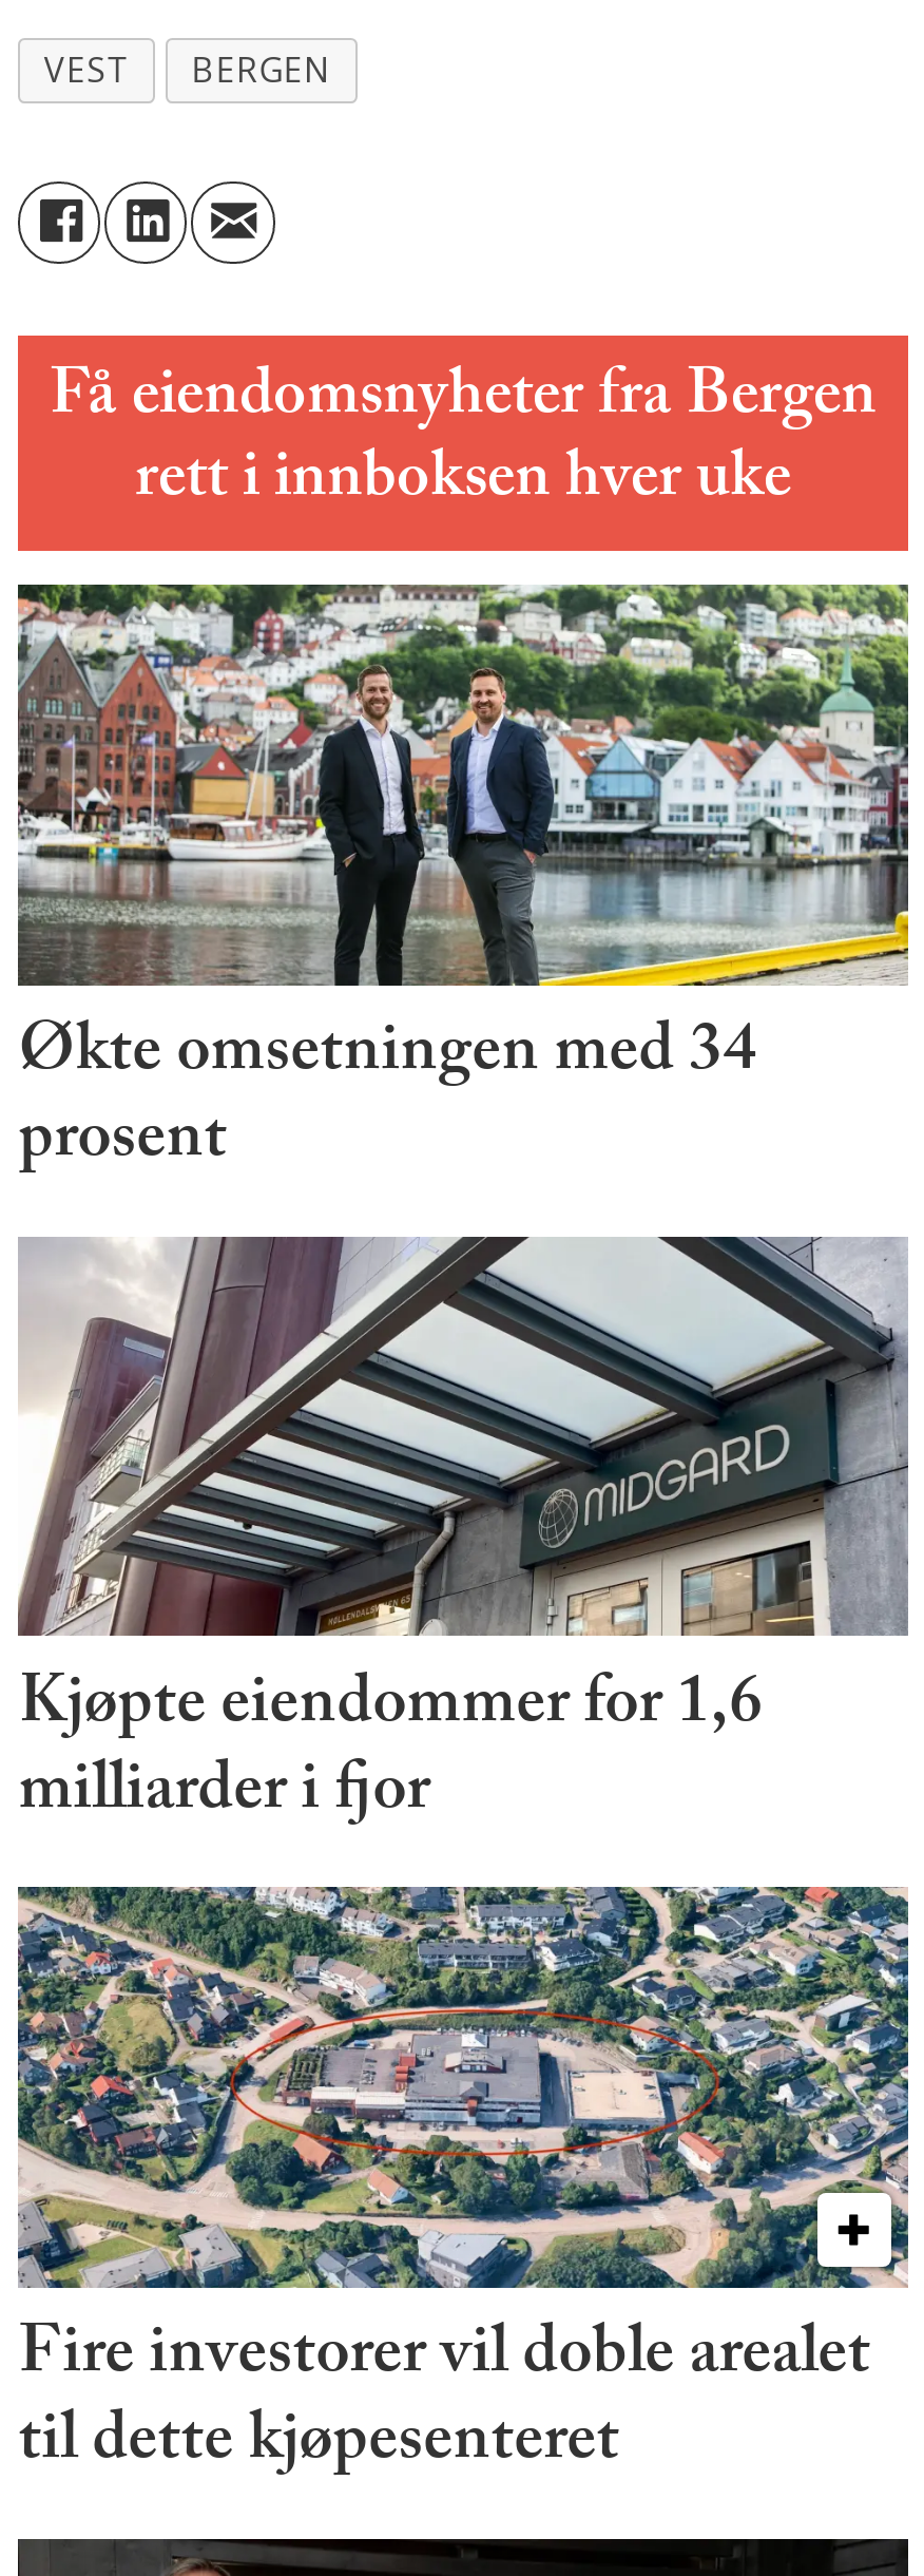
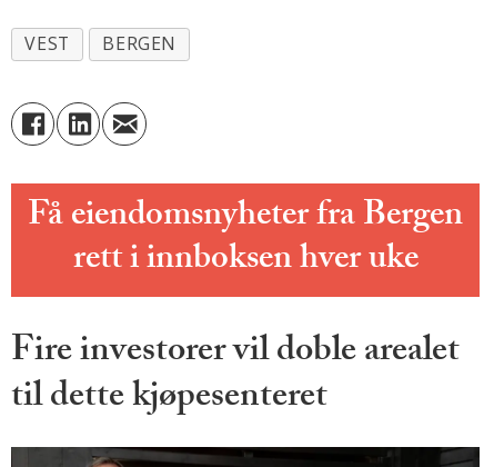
[16,581,910,1201] [image] | Økte omsetningen med 34 | prosent -> none
[18,1234,910,1852] [image] | Kjøpte eiendommer for 1,6 | milliarder i fjor -> none
[16,1884,910,2291] [image] -> none

